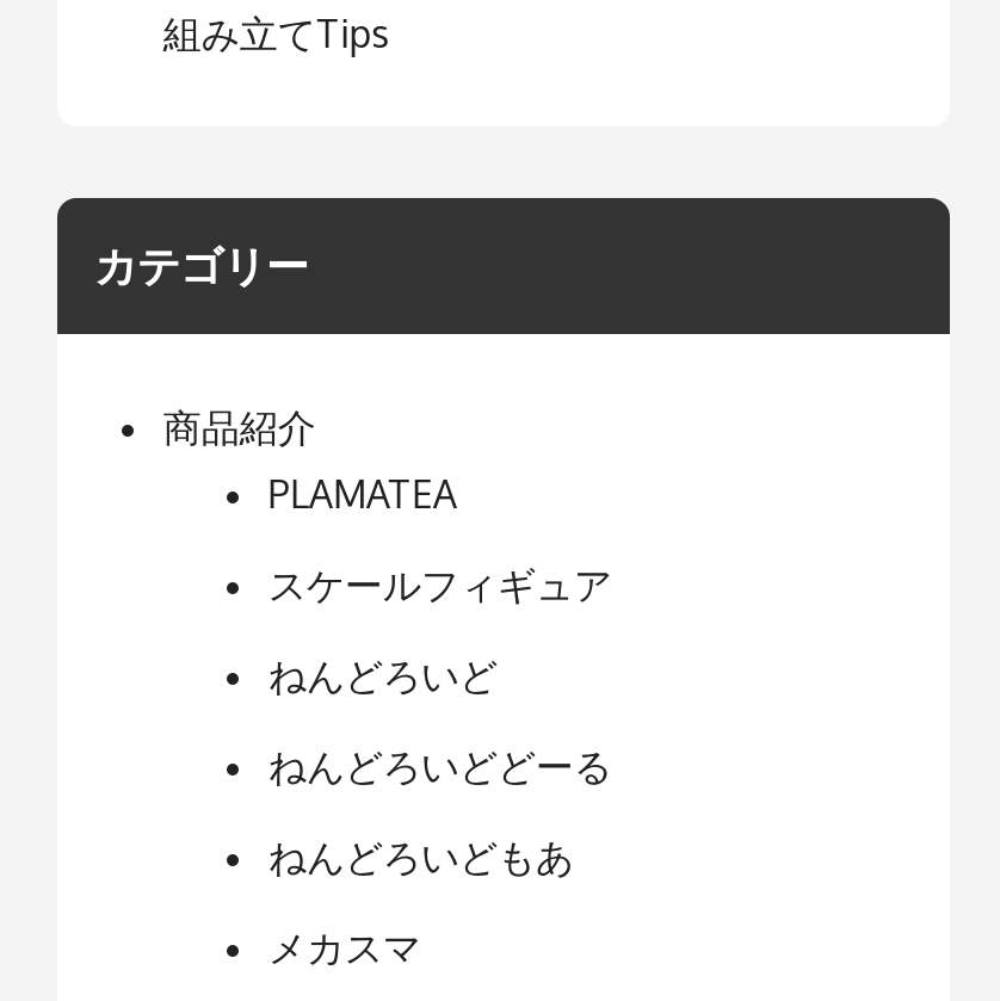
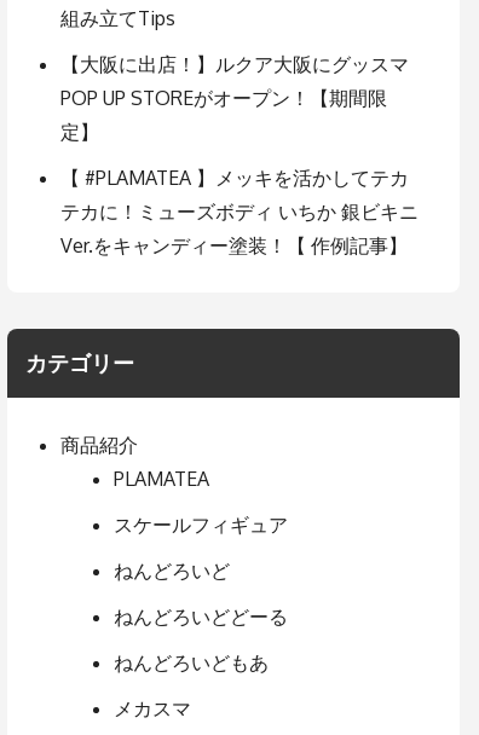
none -> [61,52,419,257] 【大阪に出店！】ルクア大阪にグッスマ | POP UP STOREがオープン！【期間限 | 定】 | 【 #PLAMATEA 】メッキを活かしてテカ | テカに！ミューズボディ いちか 銀ビキニ | Ver.をキャンディー塗装！【 作例記事】

